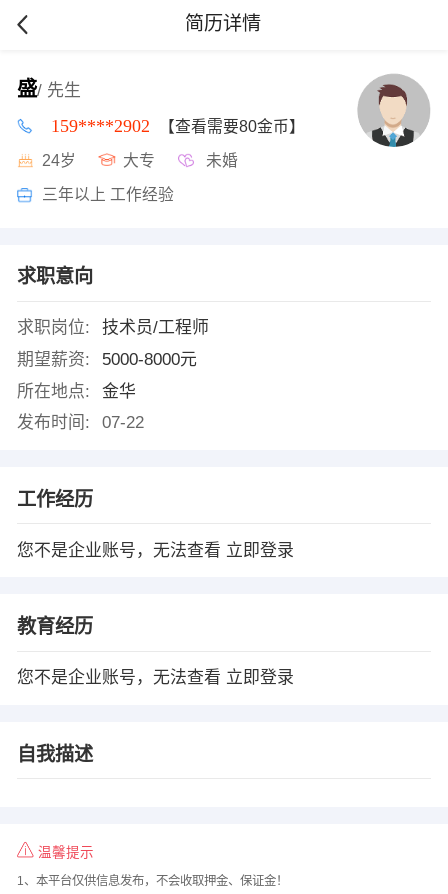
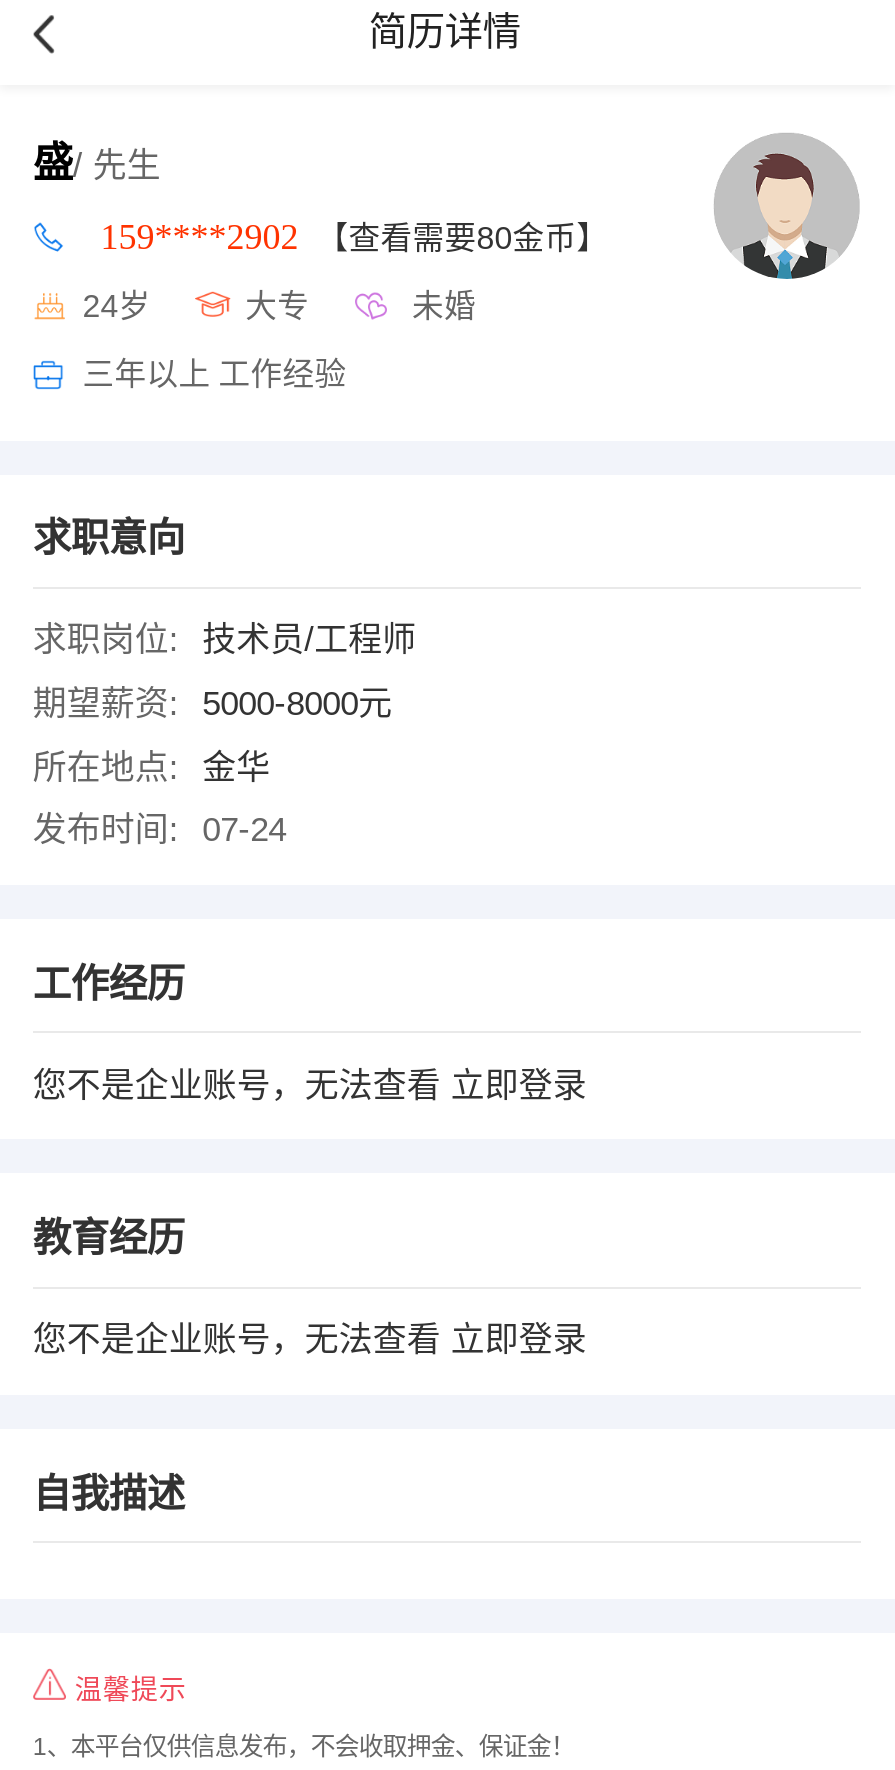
[17,413,144,432] 发布时间: 07-22 -> [33,812,286,850] 发布时间: 07-24

